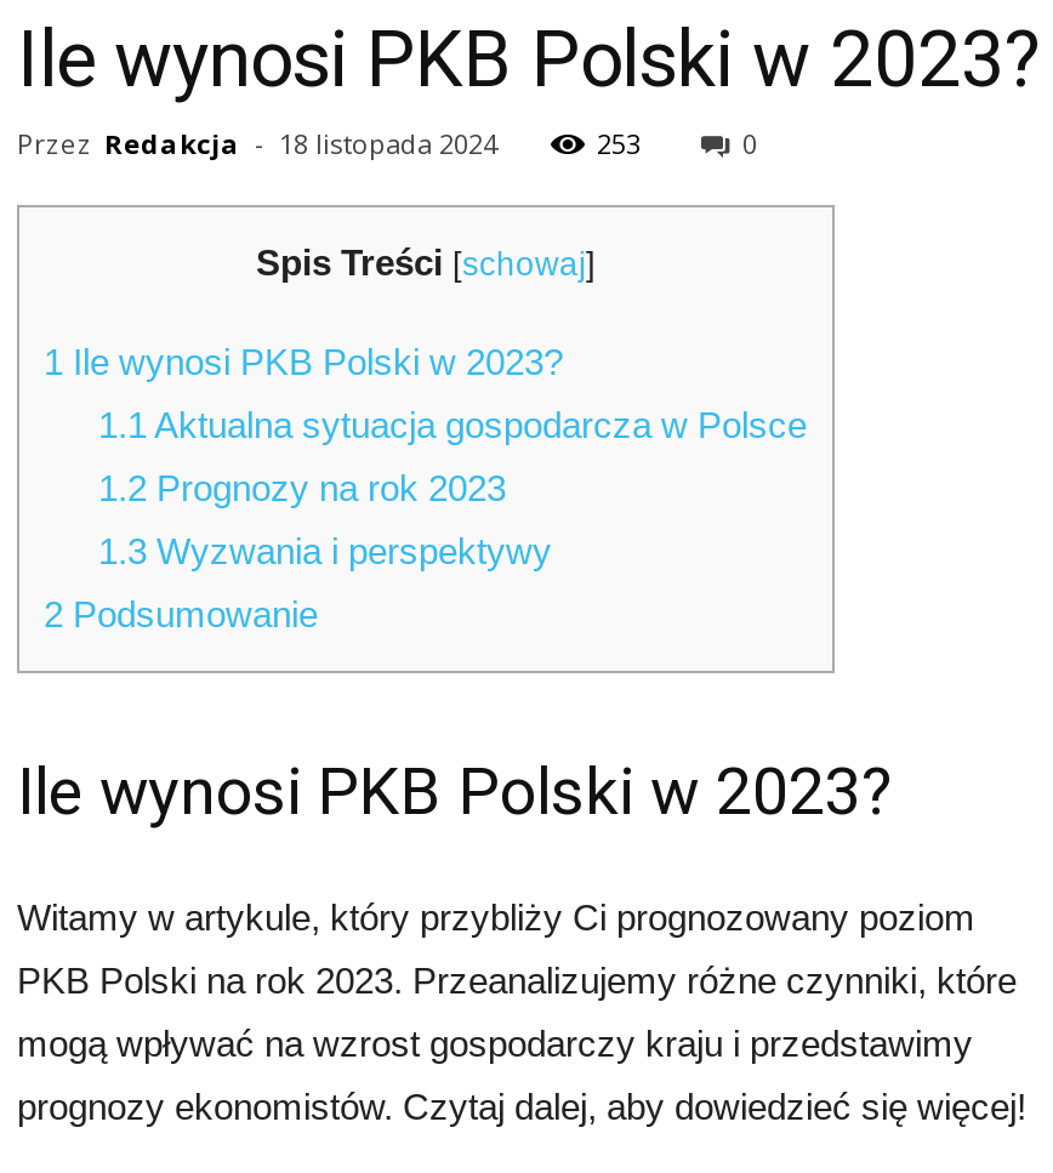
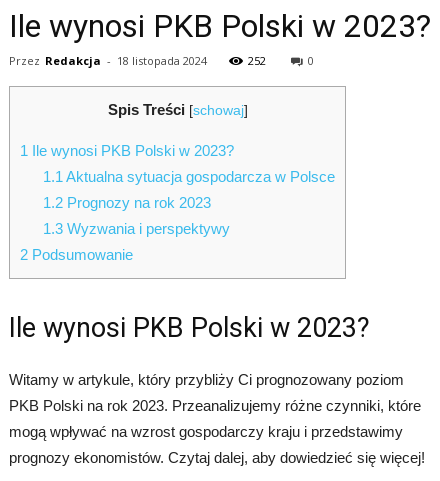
[597,125,641,161] 253 -> [248,53,266,68] 252

